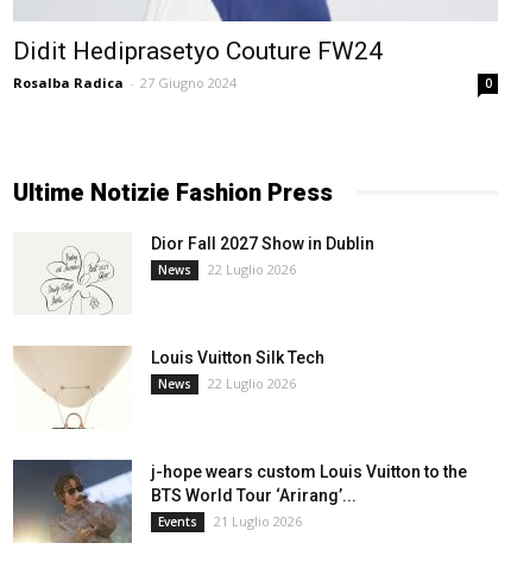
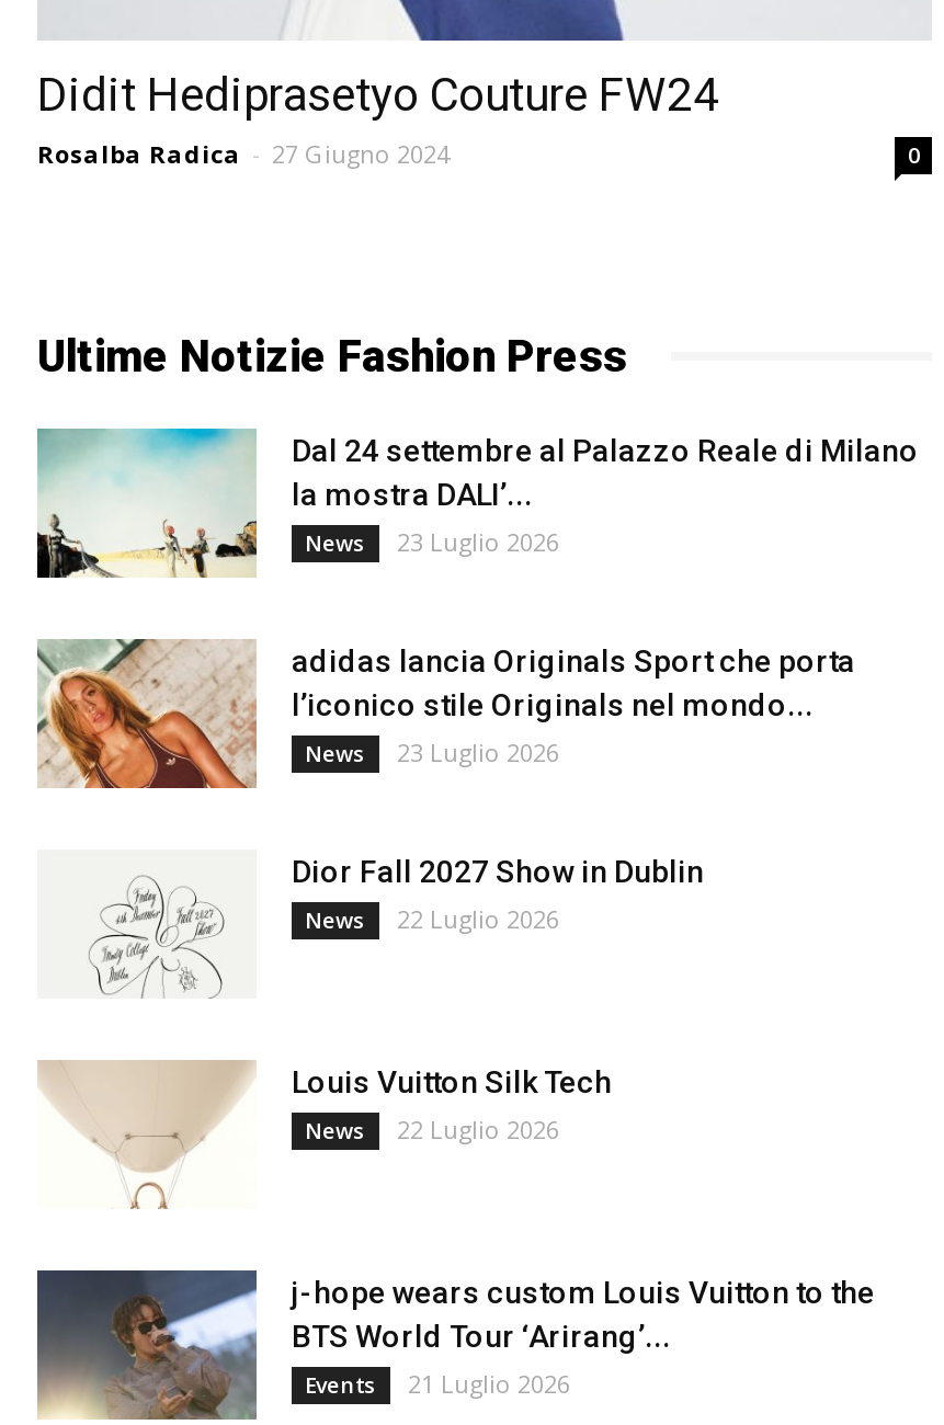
none -> [35,428,919,767] [image] | Dal 24 settembre al Palazzo Reale di Milano | la mostra DALI’... | News | 23 Luglio 2026 | adidas lancia Originals Sport che porta | l’iconico stile Originals nel mondo... | News | 23 Luglio 2026
none -> [35,638,259,791] [image]

